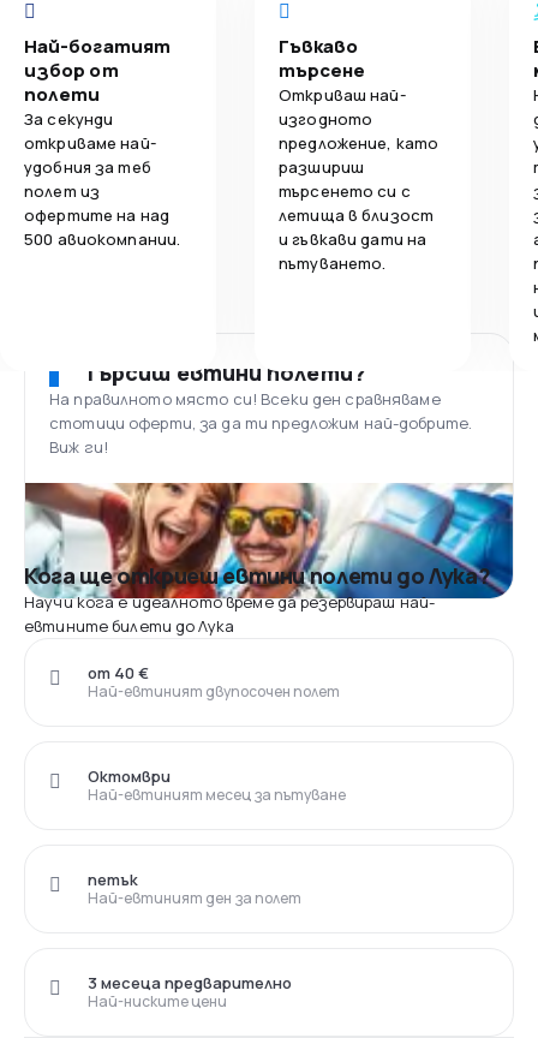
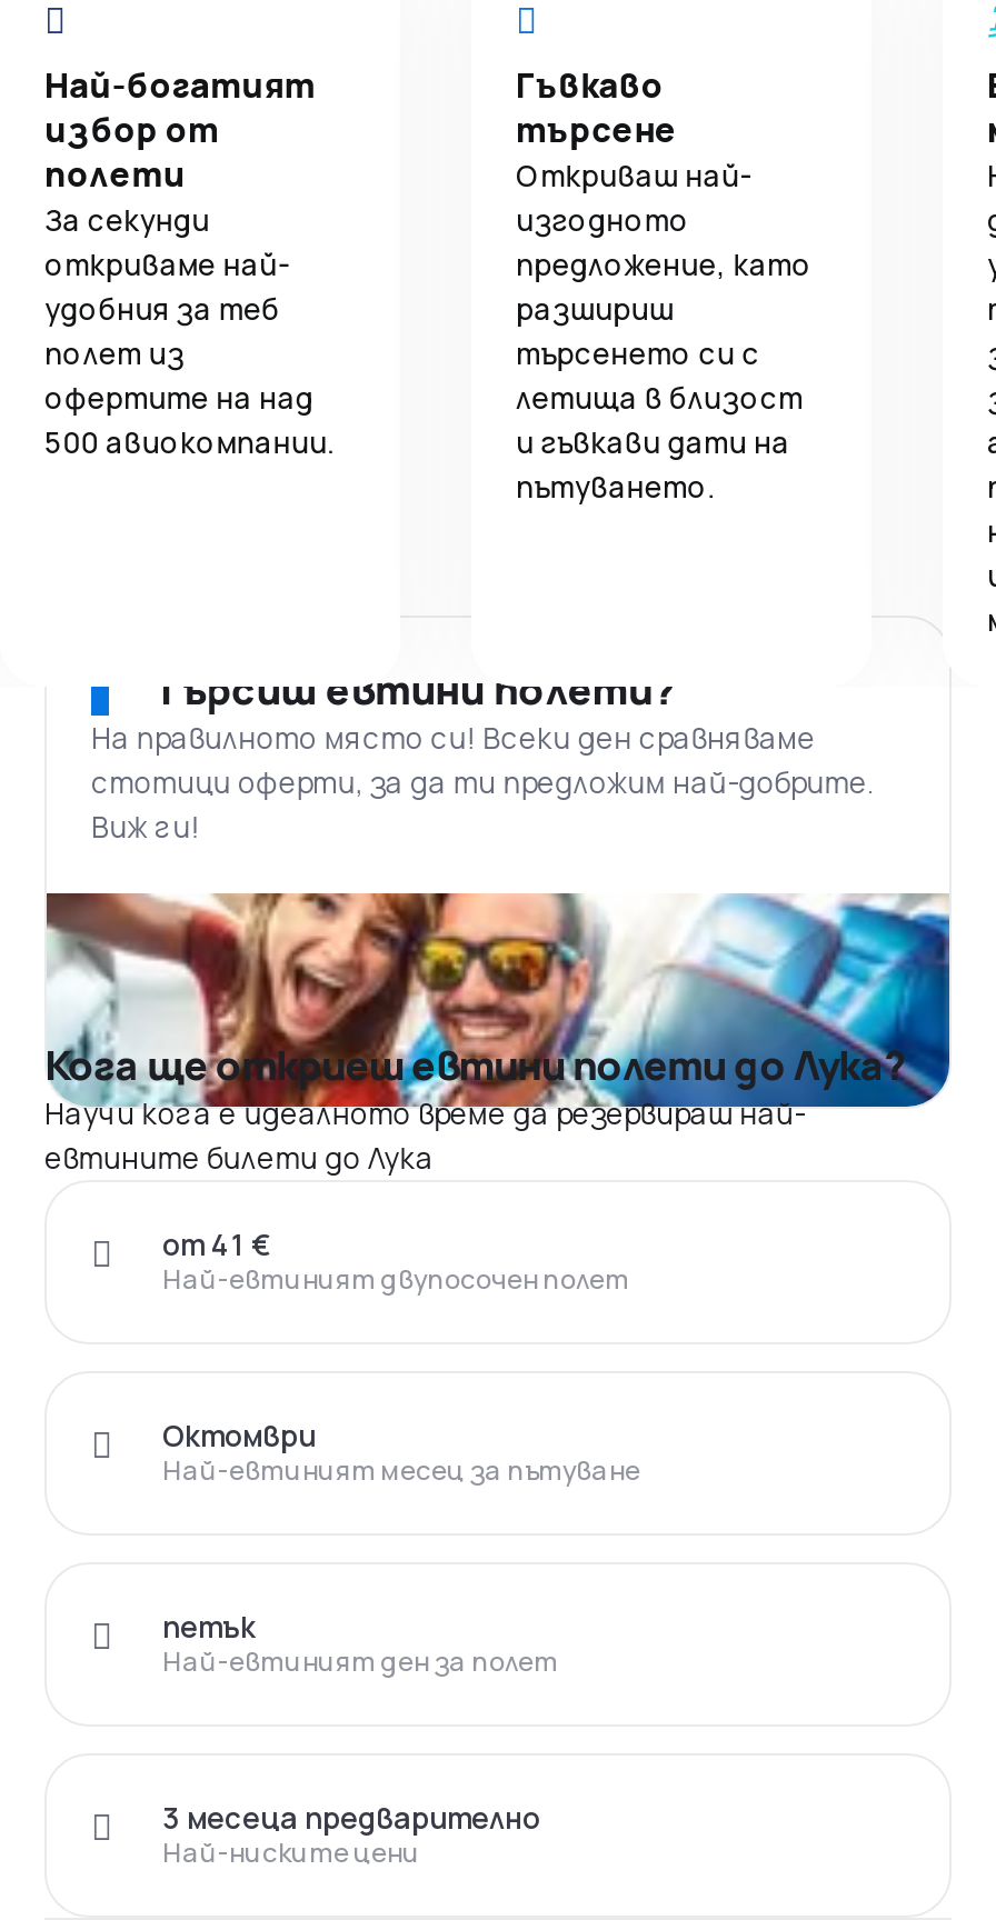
[88,662,149,684] от 40 € -> [162,1224,271,1264] от 41 €

